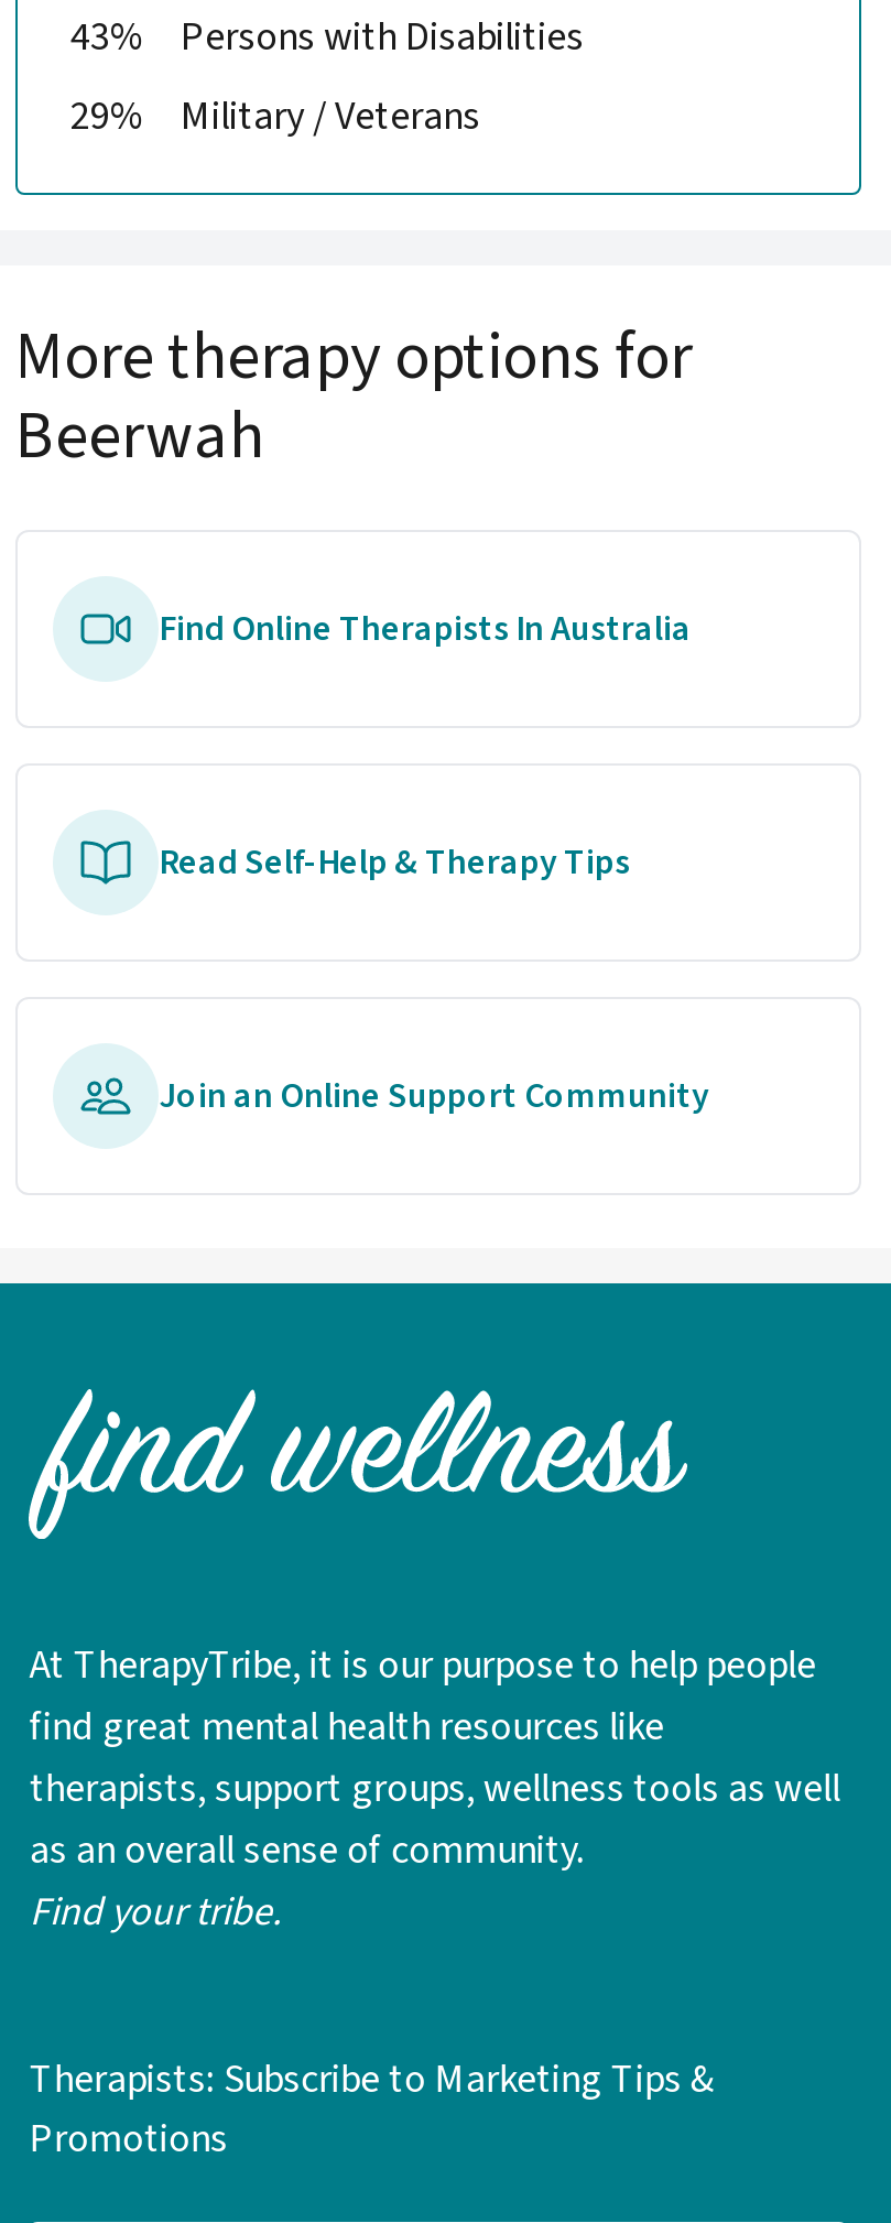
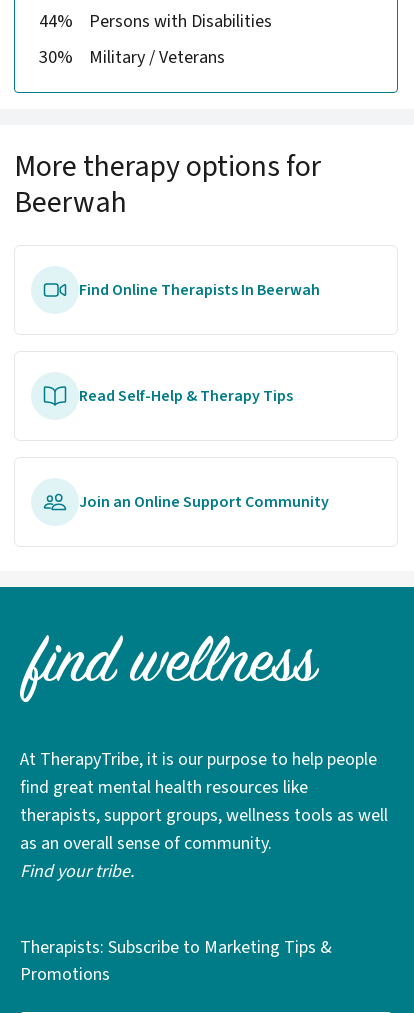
[70,10,584,65] 43% Persons with Disabilities -> [39,8,272,33] 44% Persons with Disabilities
[70,89,480,144] 29% Military / Veterans -> [39,44,225,69] 30% Military / Veterans
[159,605,692,653] Find Online Therapists In Australia -> [79,278,320,300] Find Online Therapists In Beerwah

